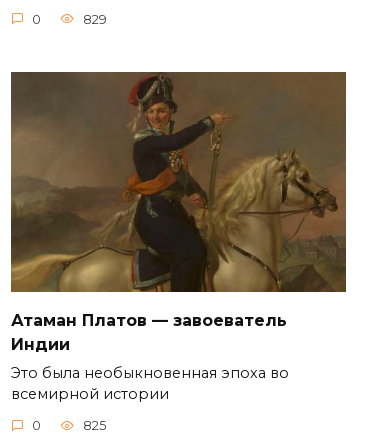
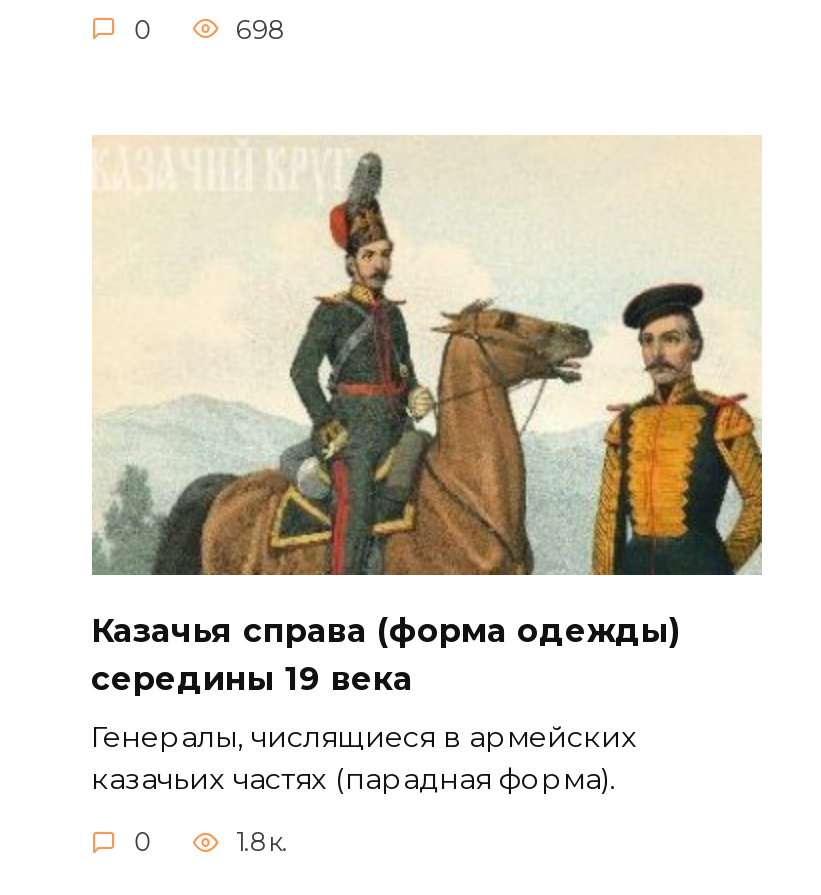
[83,12,107,27] 829 -> [236,14,286,44] 698
[10,71,347,353] [image] | Атаман Платов — завоеватель | Индии -> [90,135,762,698] [image] | Казачья справа (форма одежды) | середины 19 века
[10,364,288,403] Это была необыкновенная эпоха во | всемирной истории -> [91,719,637,797] Генералы, числящиеся в армейских | казачьих частях (парадная форма).
[83,418,106,433] 825 -> [236,828,288,858] 1.8к.

